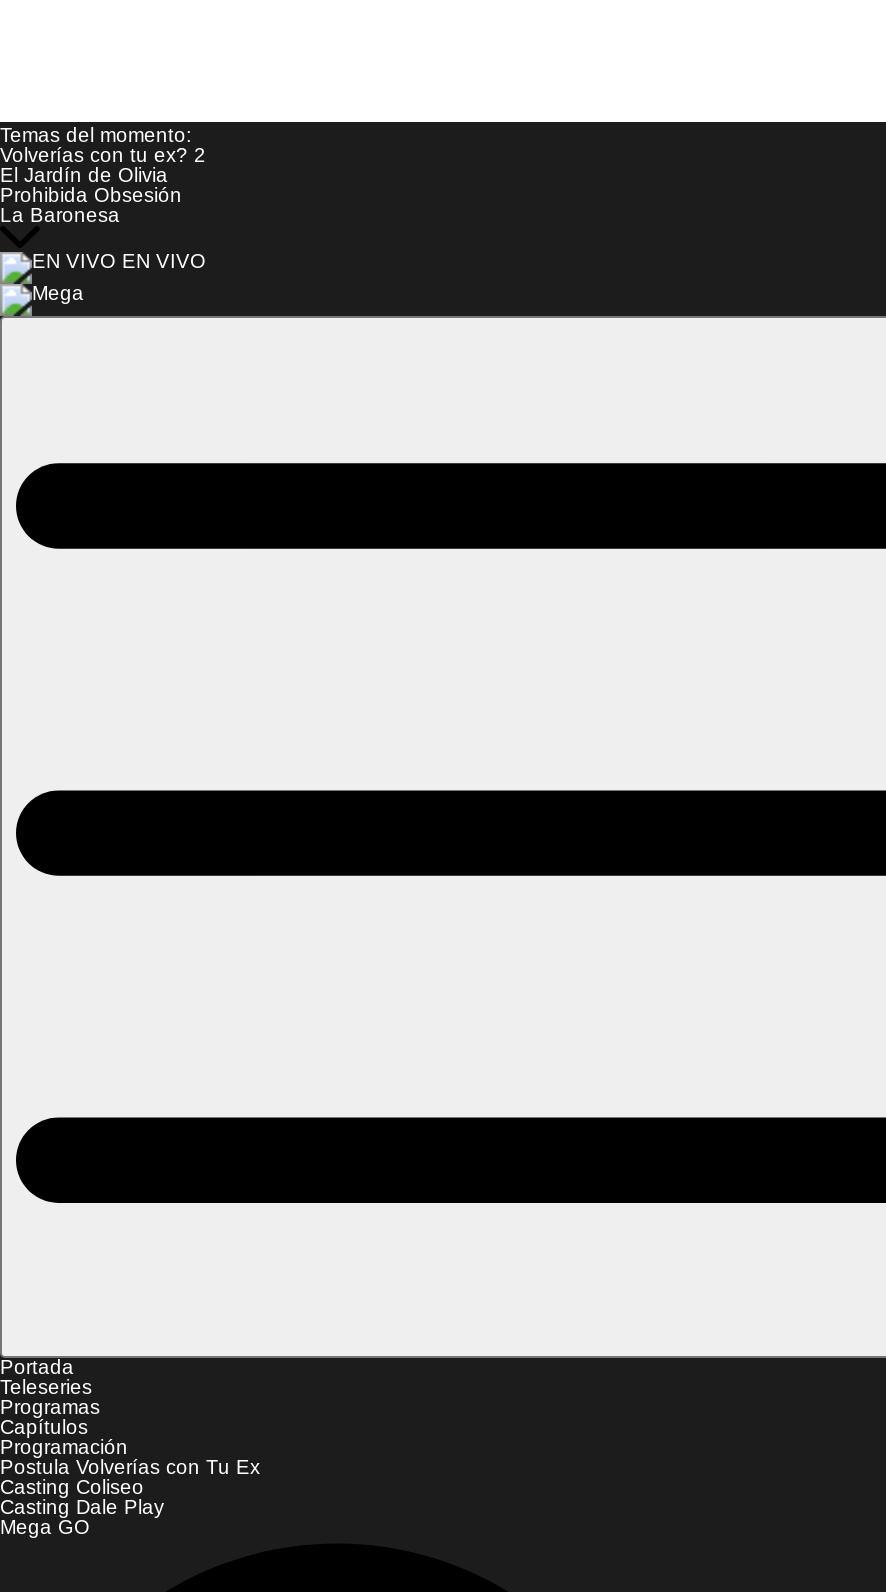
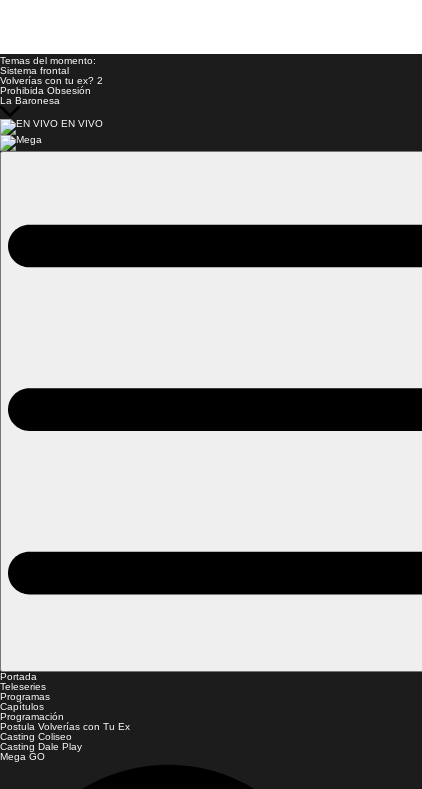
none -> [0,65,69,76] Sistema frontal
[0,164,168,186] El Jardín de Olivia -> none

